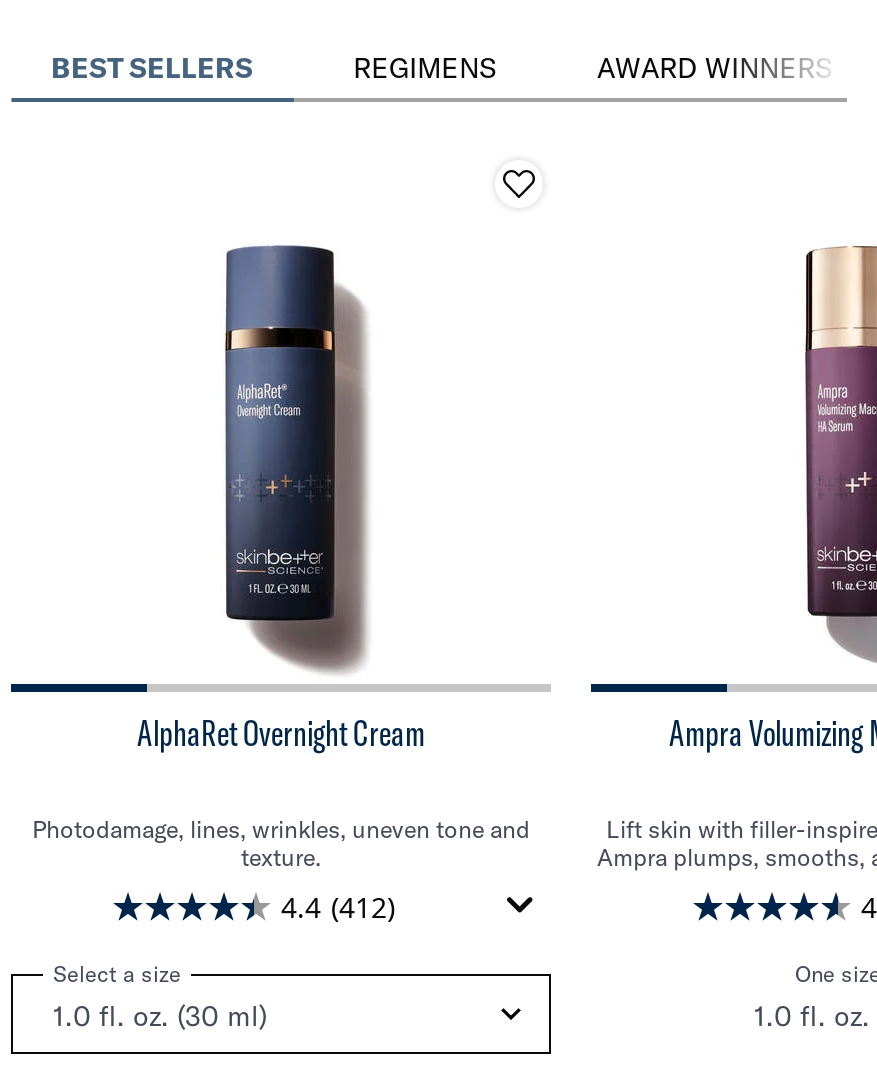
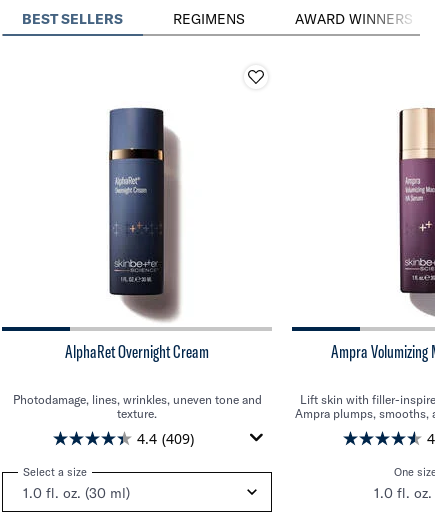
[281,887,395,925] 4.4 (412) -> [137,429,194,448] 4.4 (409)

